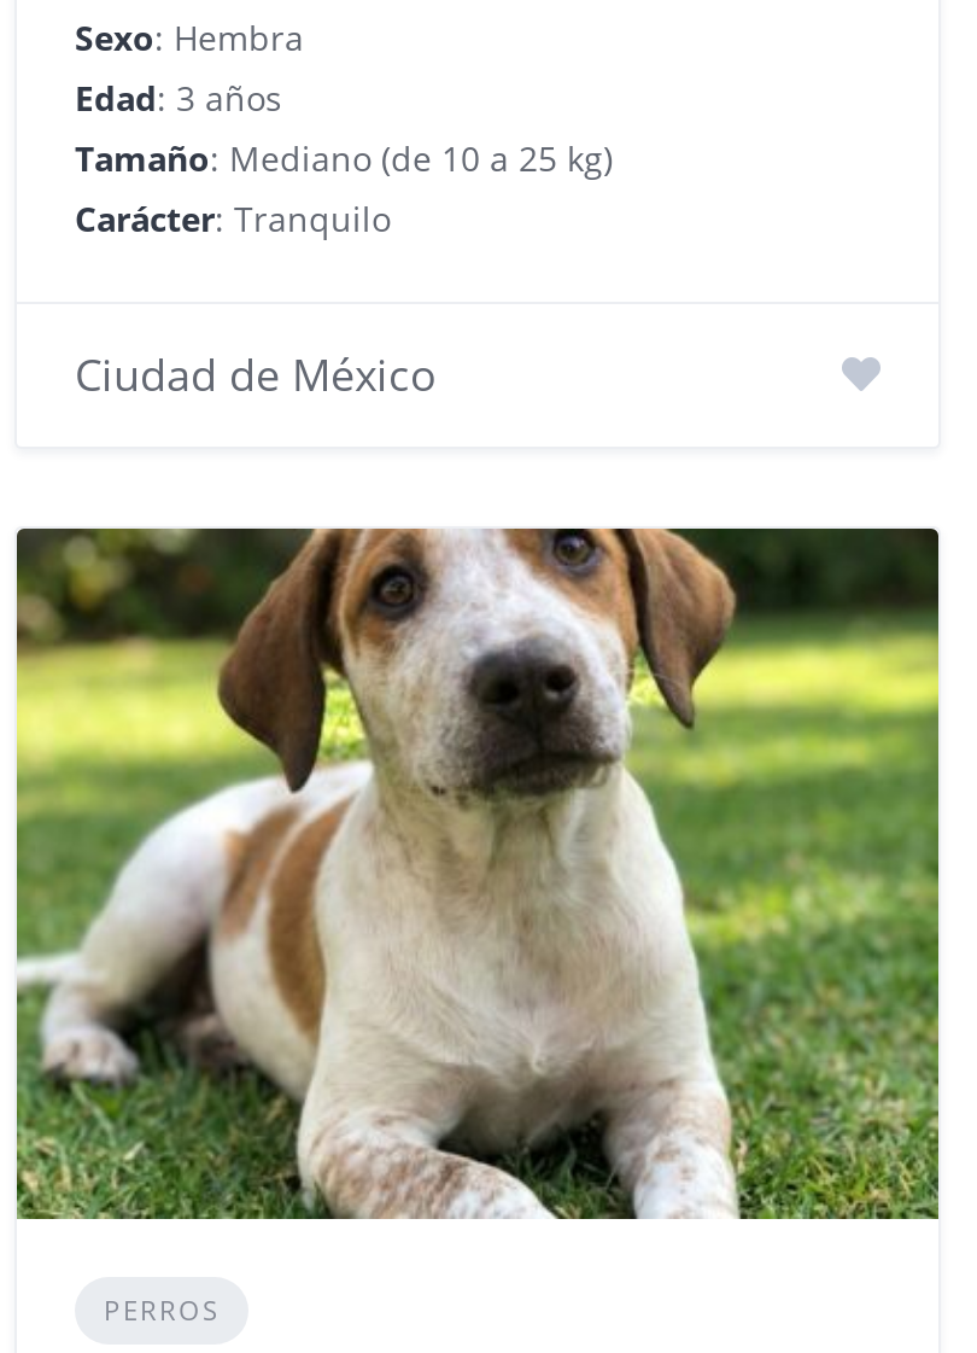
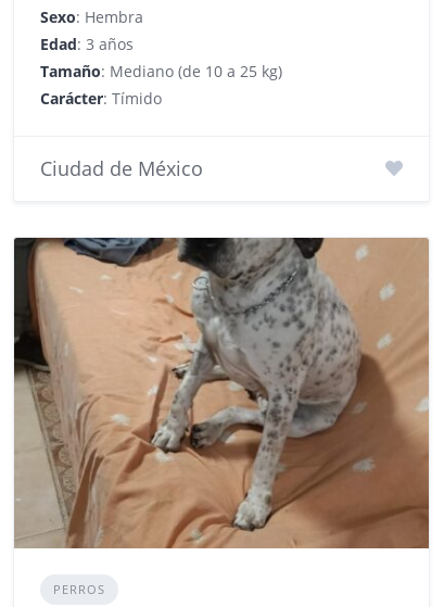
[75,195,391,241] Carácter: Tranquilo -> [40,88,162,108] Carácter: Tímido
[14,526,941,1221] [image] -> [13,237,430,549] [image]

